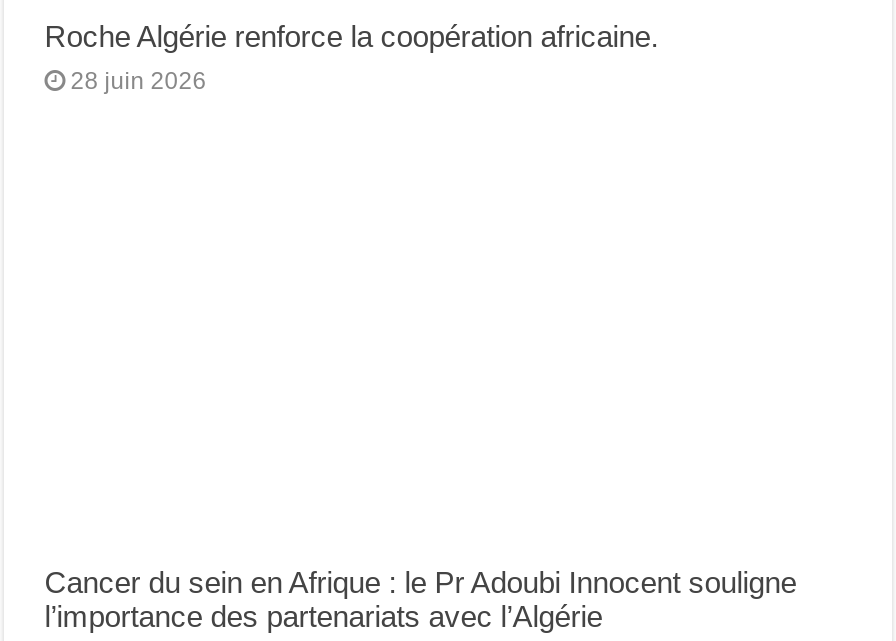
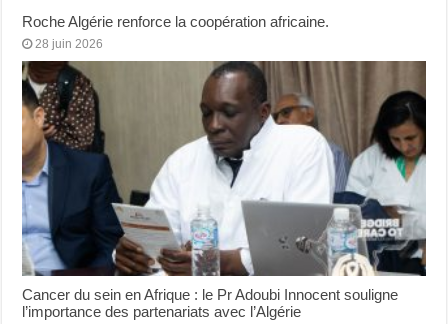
none -> [21,60,427,277] [image]

